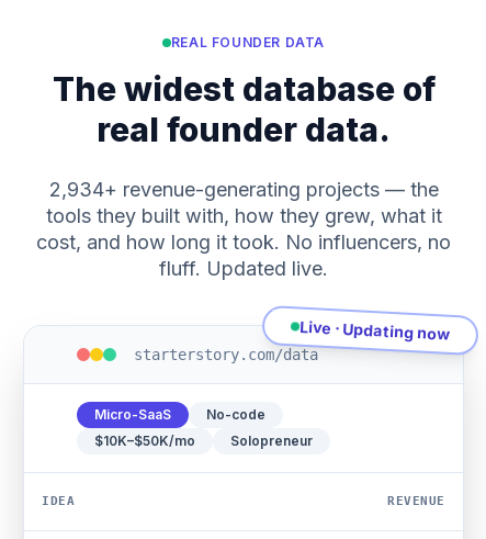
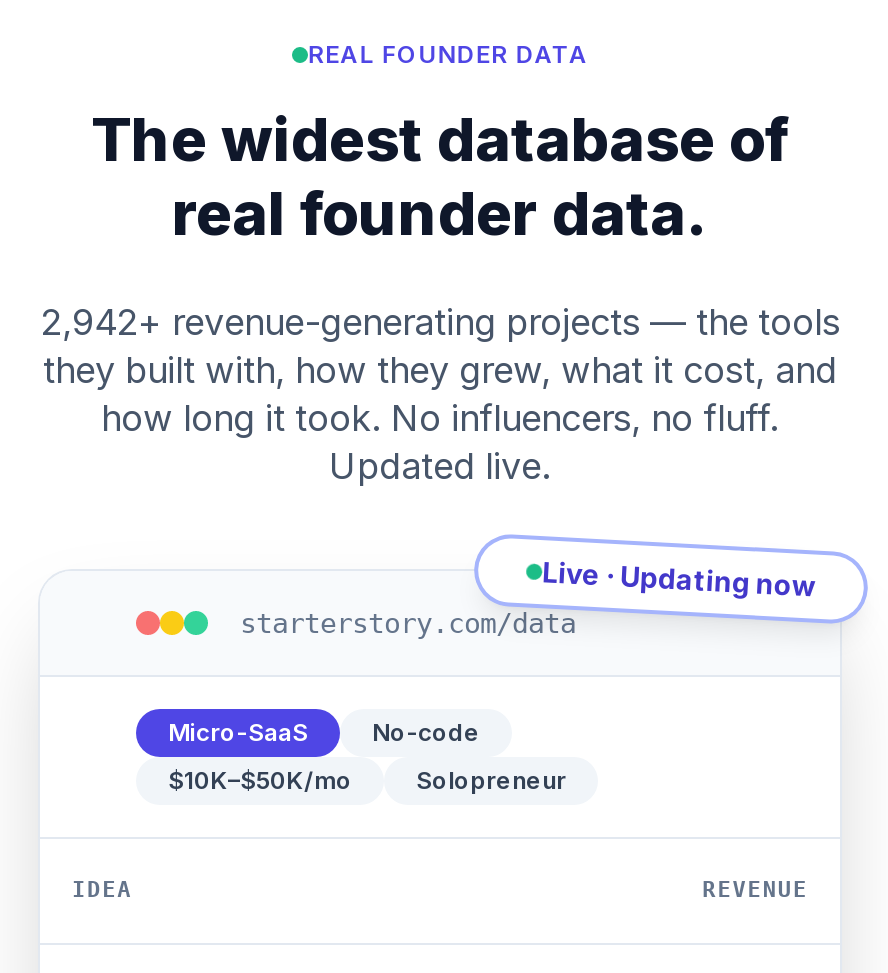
[36,178,451,280] 2,934+ revenue-generating projects — the | tools they built with, how they grew, what it | cost, and how long it took. No influencers, no | fluff. Updated live. -> [40,301,840,487] 2,942+ revenue-generating projects — the tools | they built with, how they grew, what it cost, and | how long it took. No influencers, no fluff. | Updated live.

